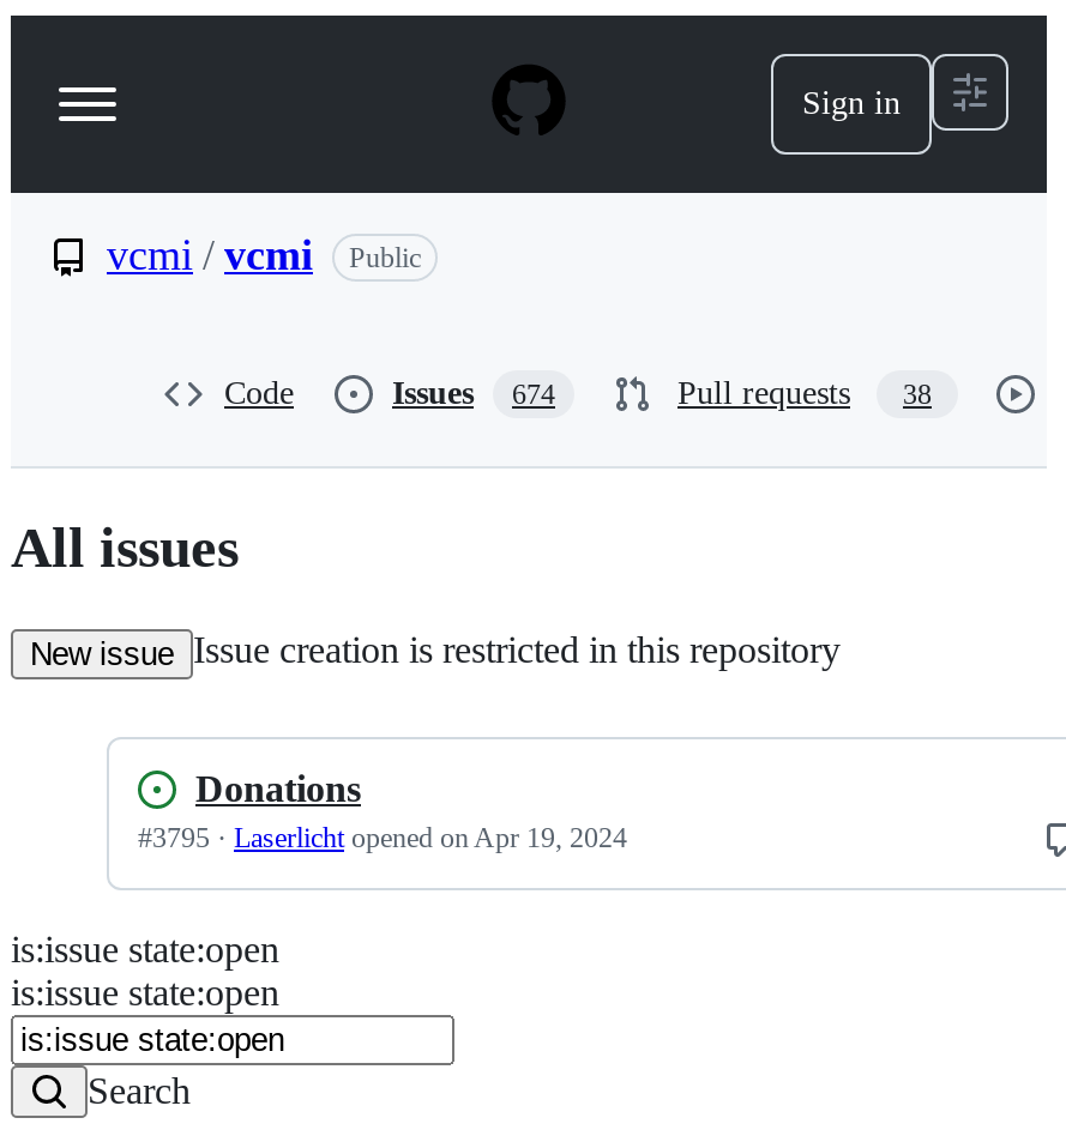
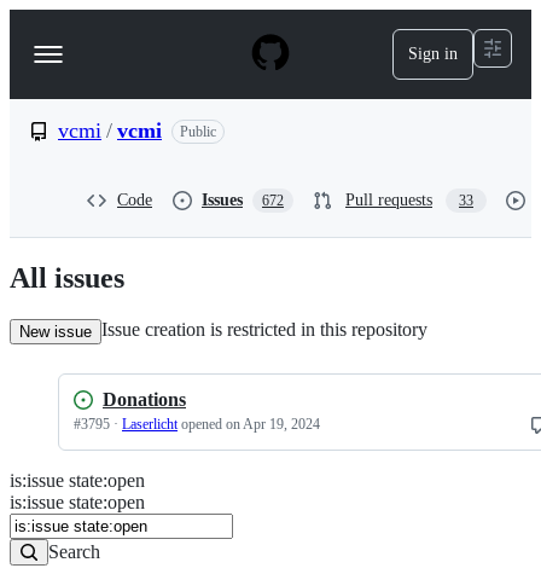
[392,375,555,411] Issues 674 -> [202,191,284,209] Issues 672
[677,375,932,411] Pull requests 38 -> [345,191,473,209] Pull requests 33

